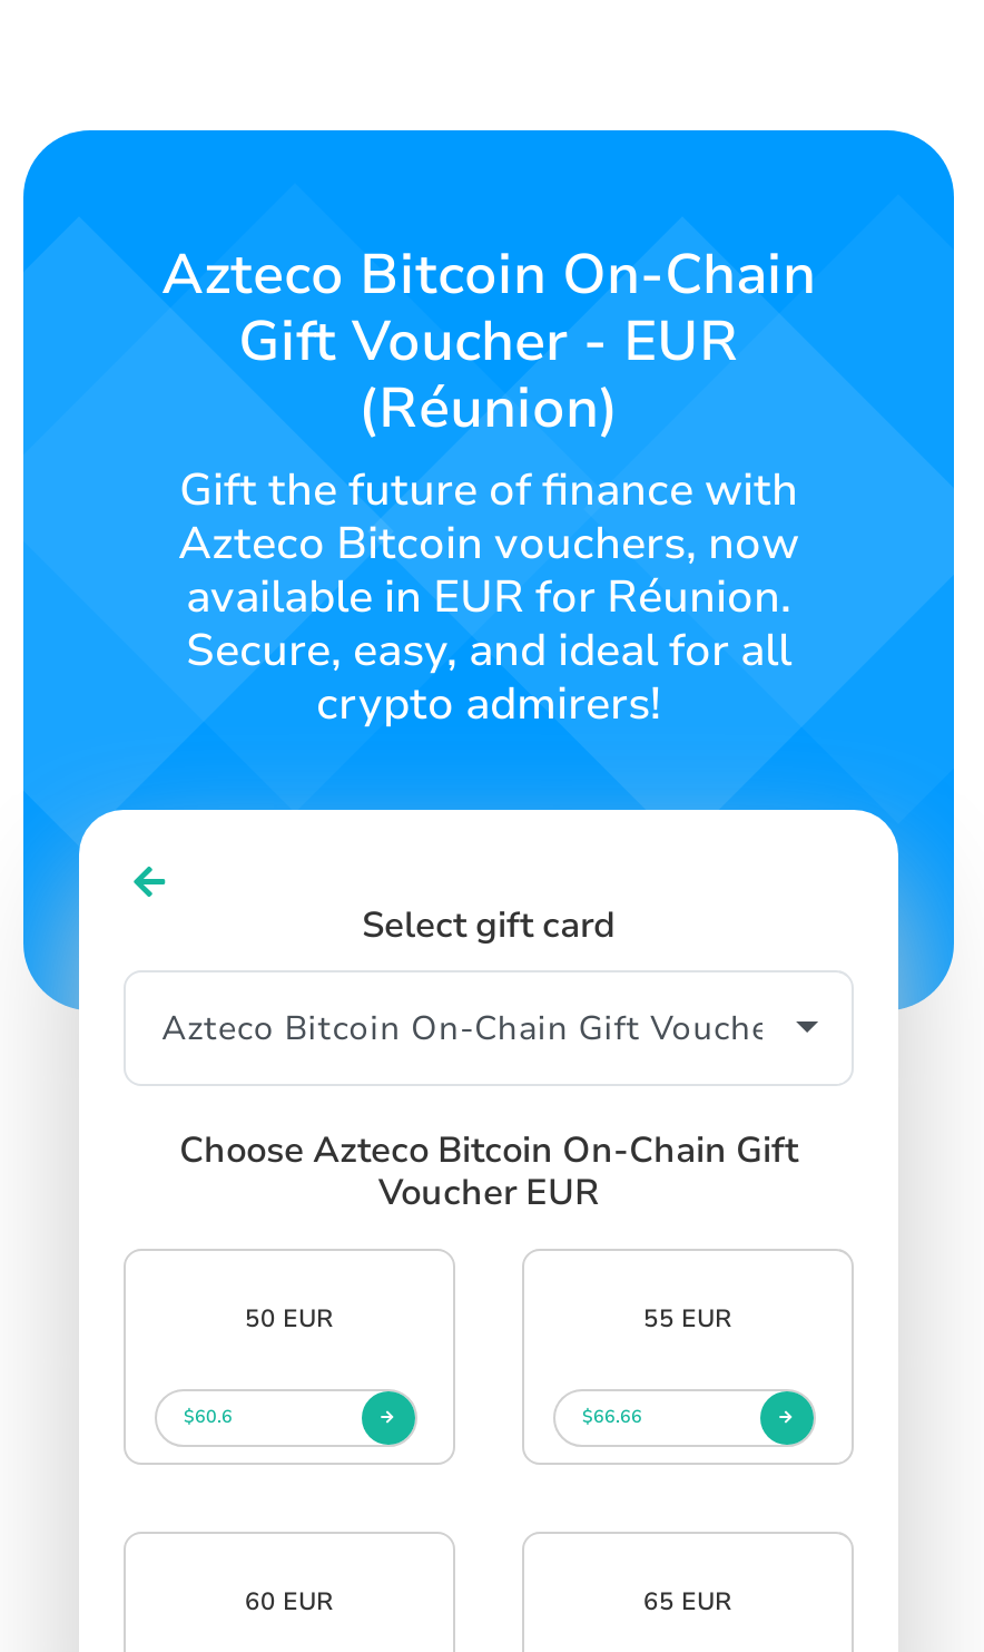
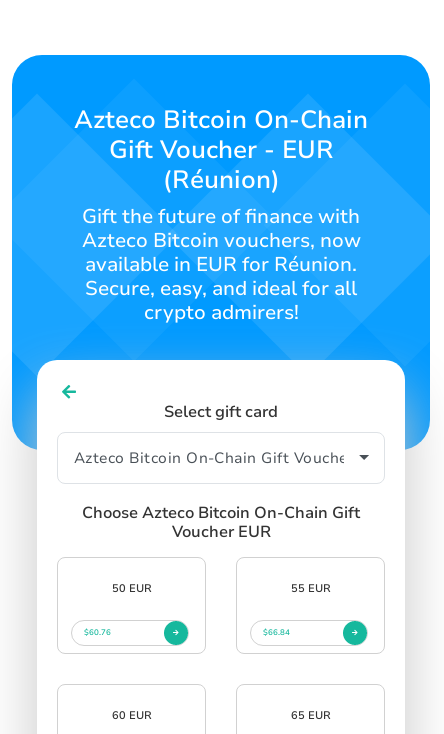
[184,1404,233,1429] $60.6 -> [84,627,111,638] $60.76
[582,1404,642,1429] $66.66 -> [263,627,290,638] $66.84

